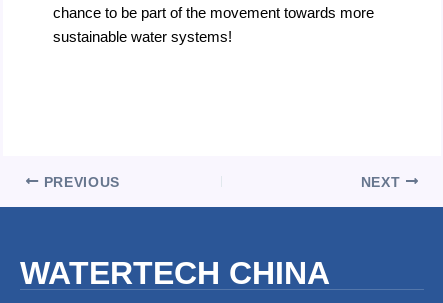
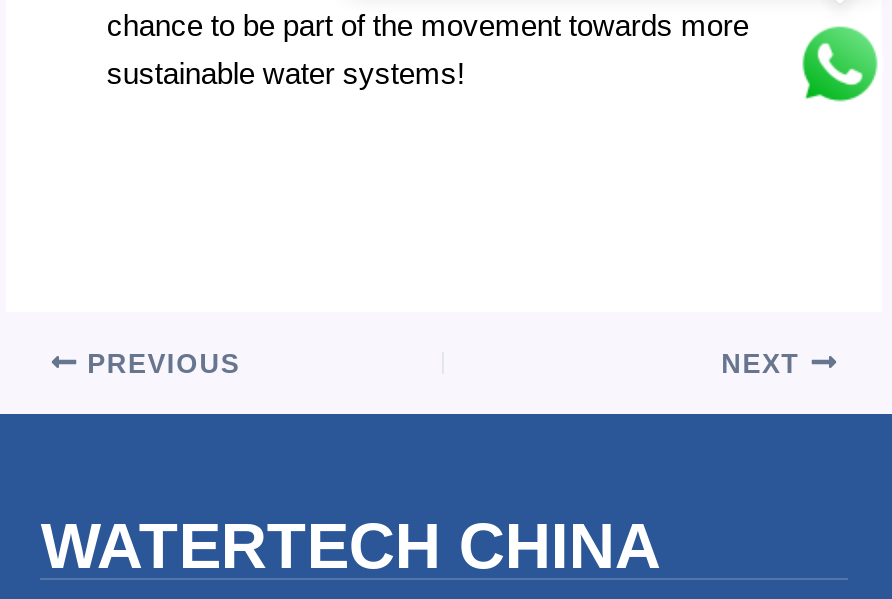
none -> [800,24,880,104] [image]

